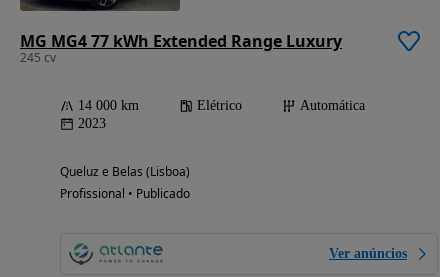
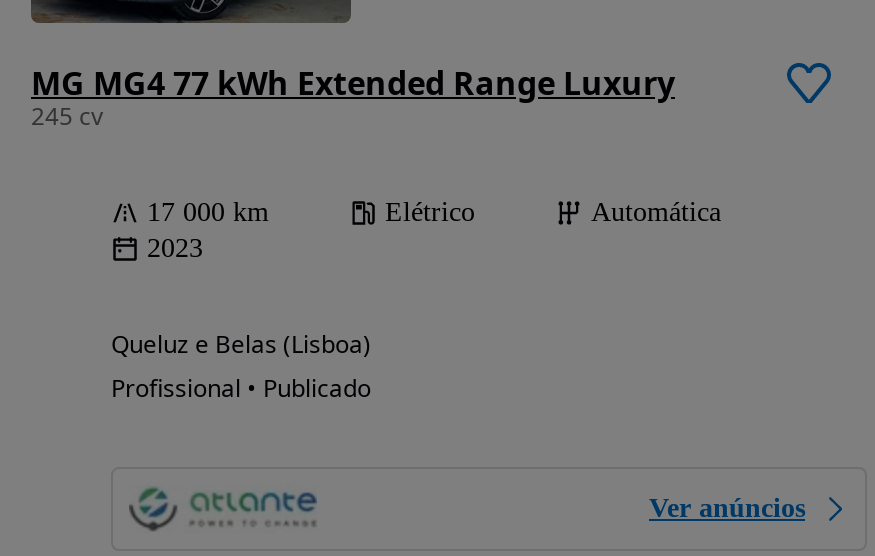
[78,98,139,113] 14 000 km -> [147,196,269,226] 17 000 km

